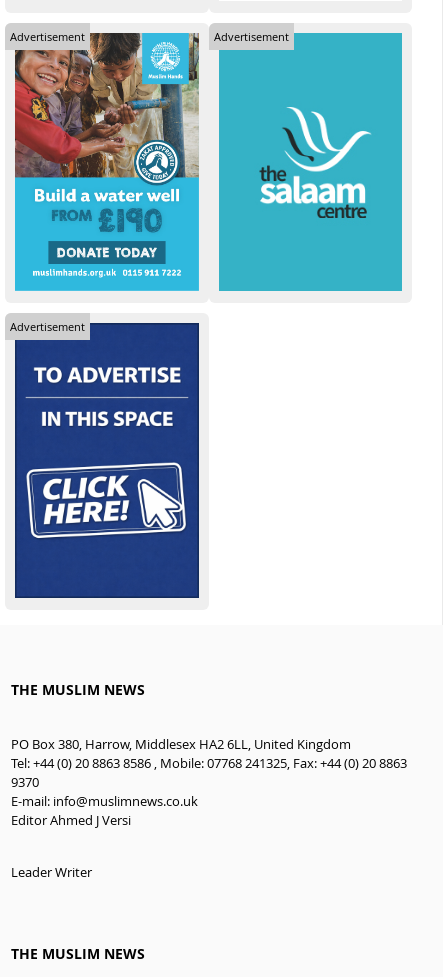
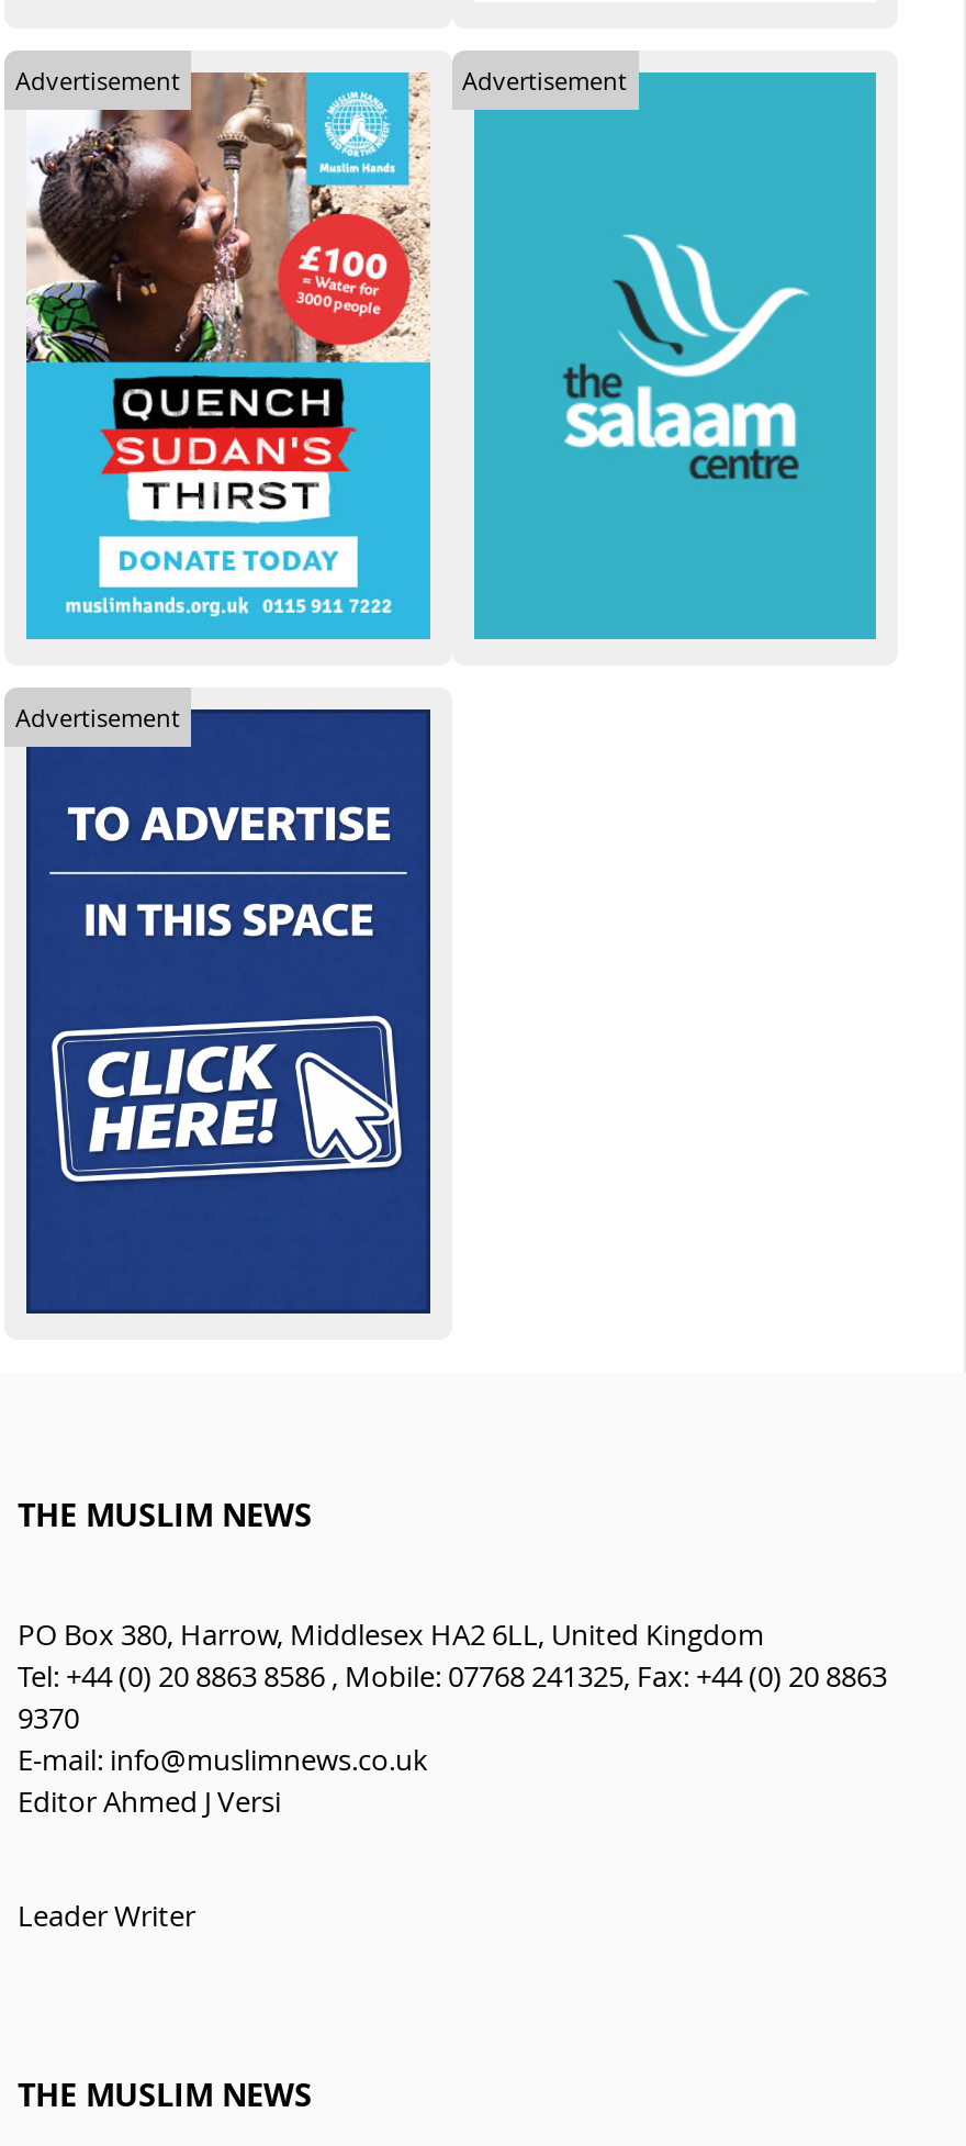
[14,32,200,280] [image] -> [24,70,433,617] [image]

